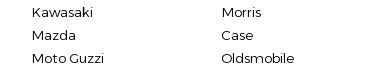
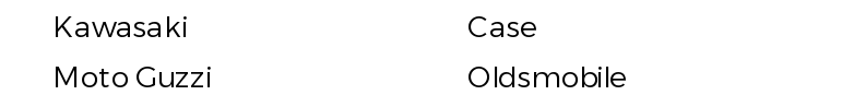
[31,4,261,43] Morris | Mazda -> none

